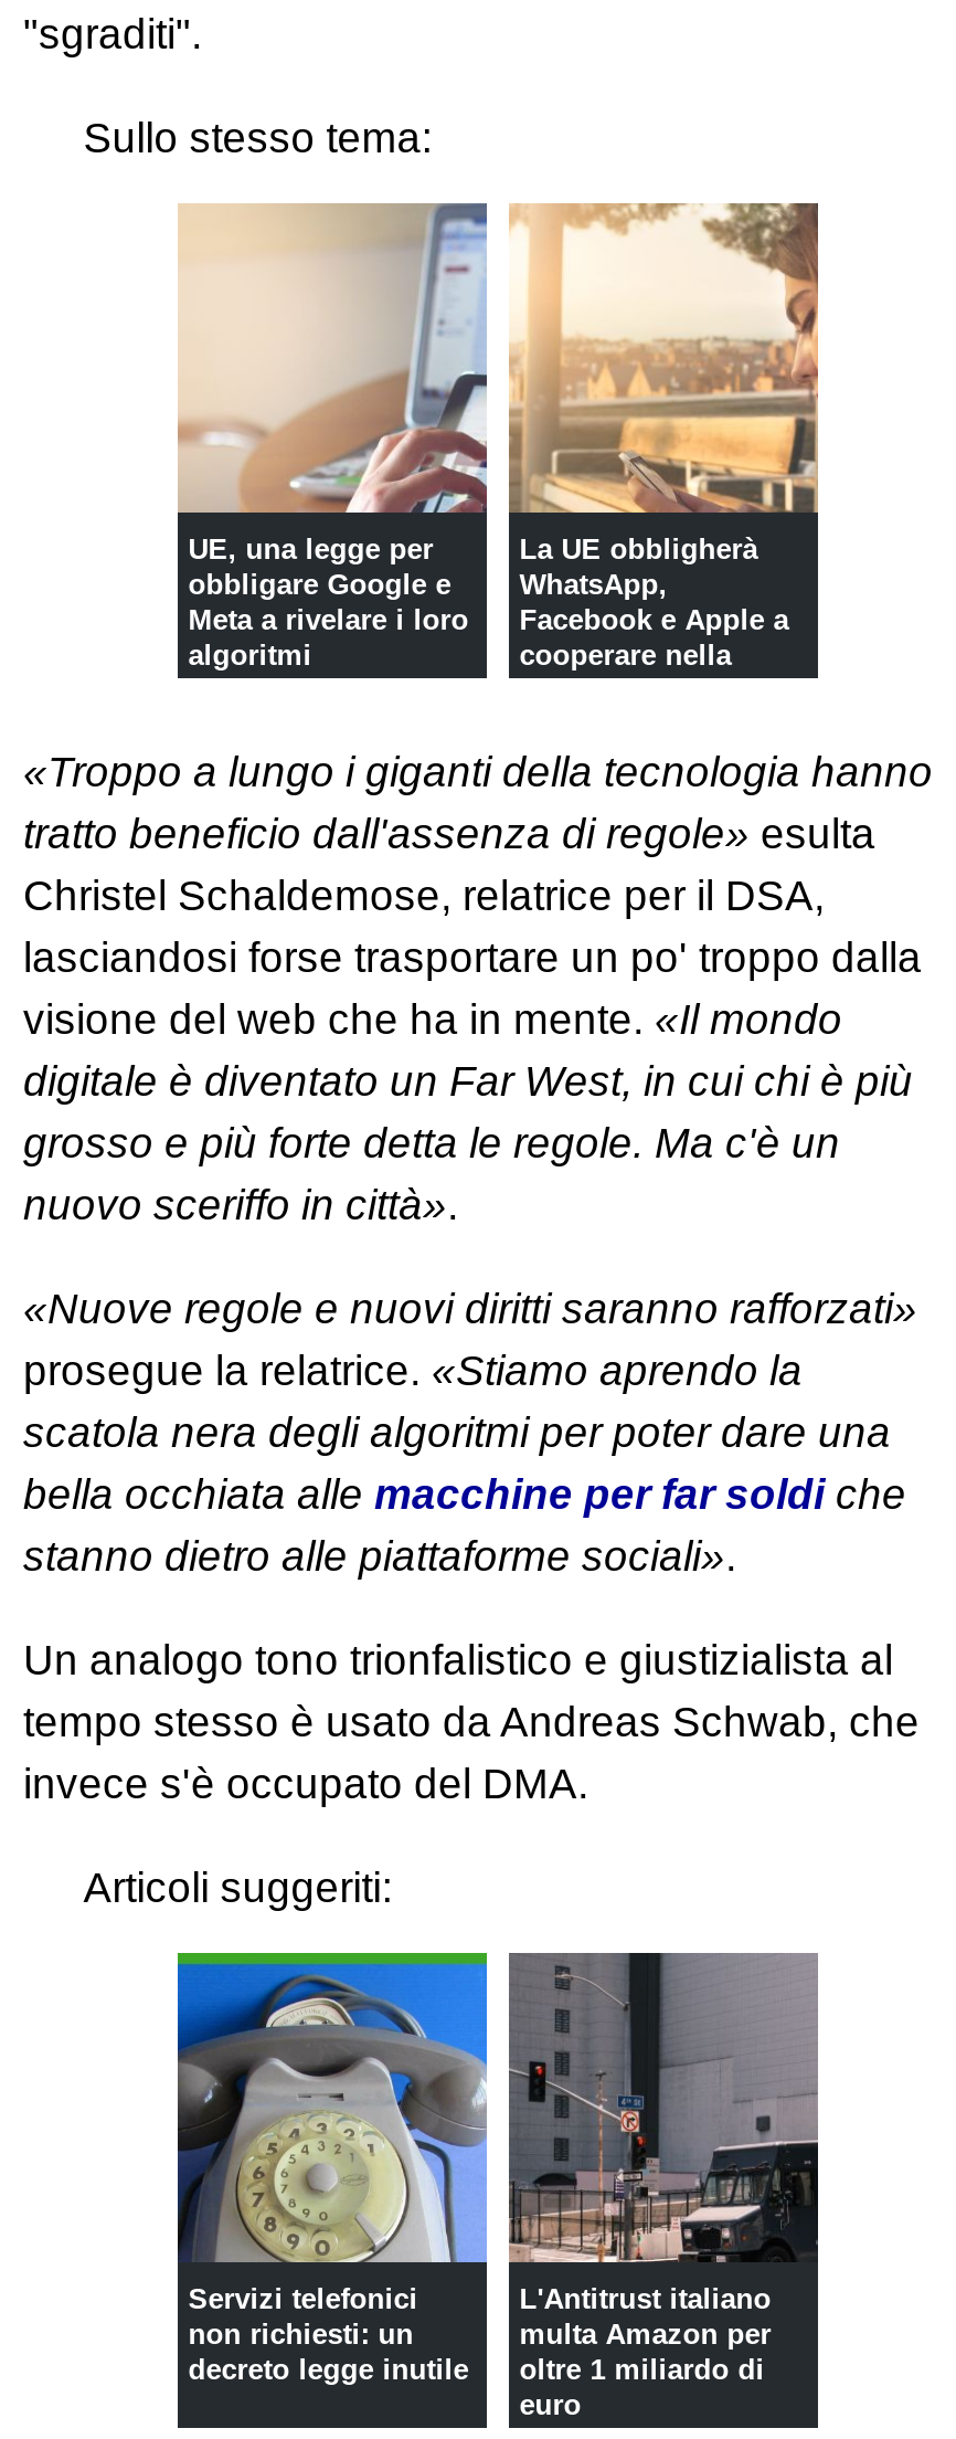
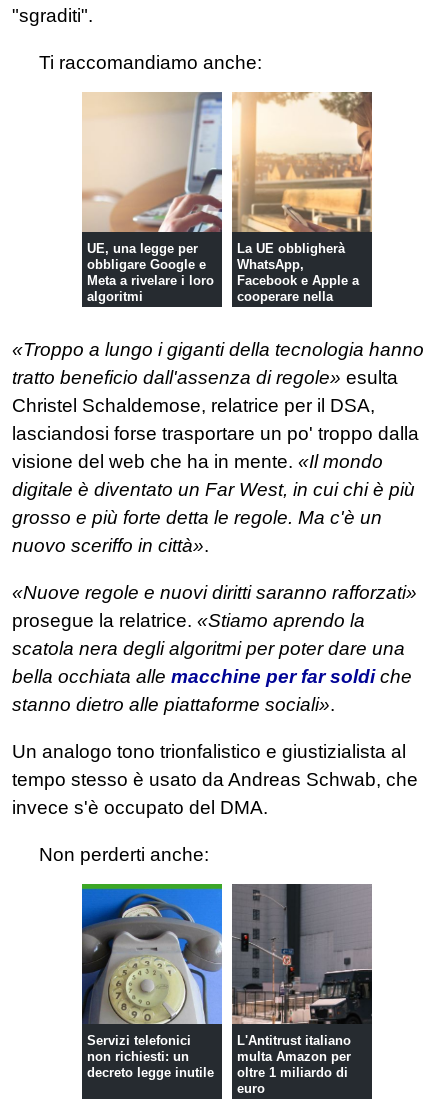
[83,114,432,161] Sullo stesso tema: -> [39,52,262,73] Ti raccomandiamo anche:
[83,1866,392,1912] Articoli suggeriti: -> [39,844,209,865] Non perderti anche:

